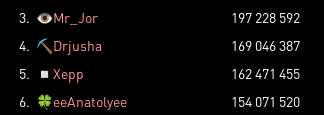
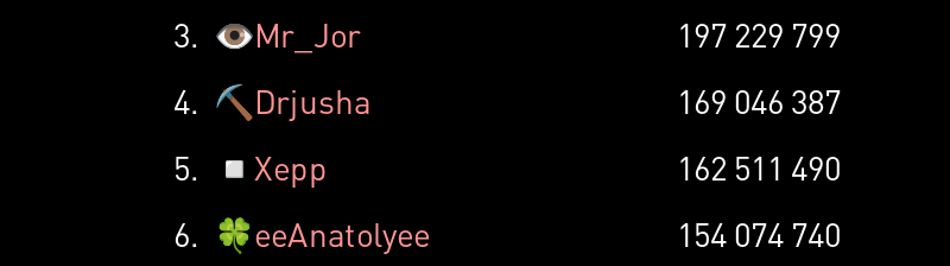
[231,8,300,26] 197 228 592 -> [677,12,841,55] 197 229 799
[231,64,300,82] 162 471 455 -> [677,145,841,188] 162 511 490
[231,92,300,110] 154 071 520 -> [677,211,841,254] 154 074 740

